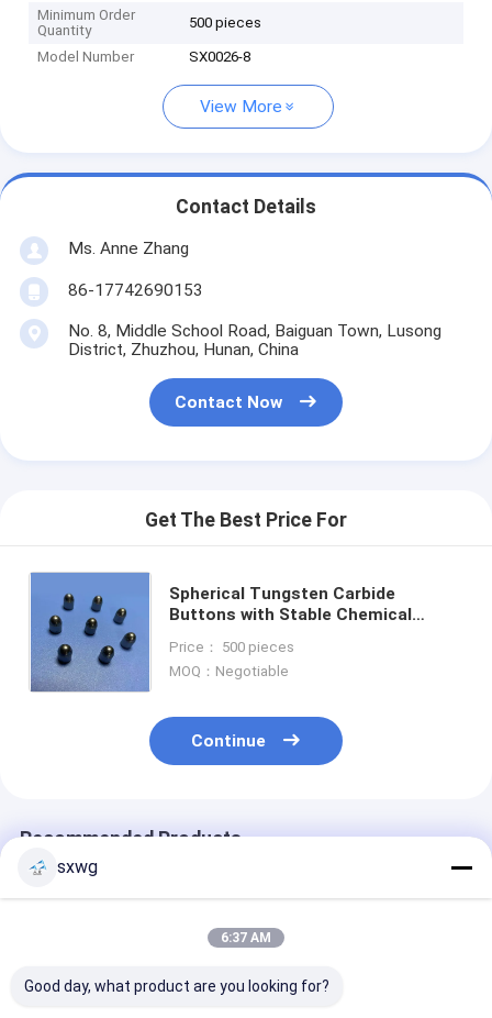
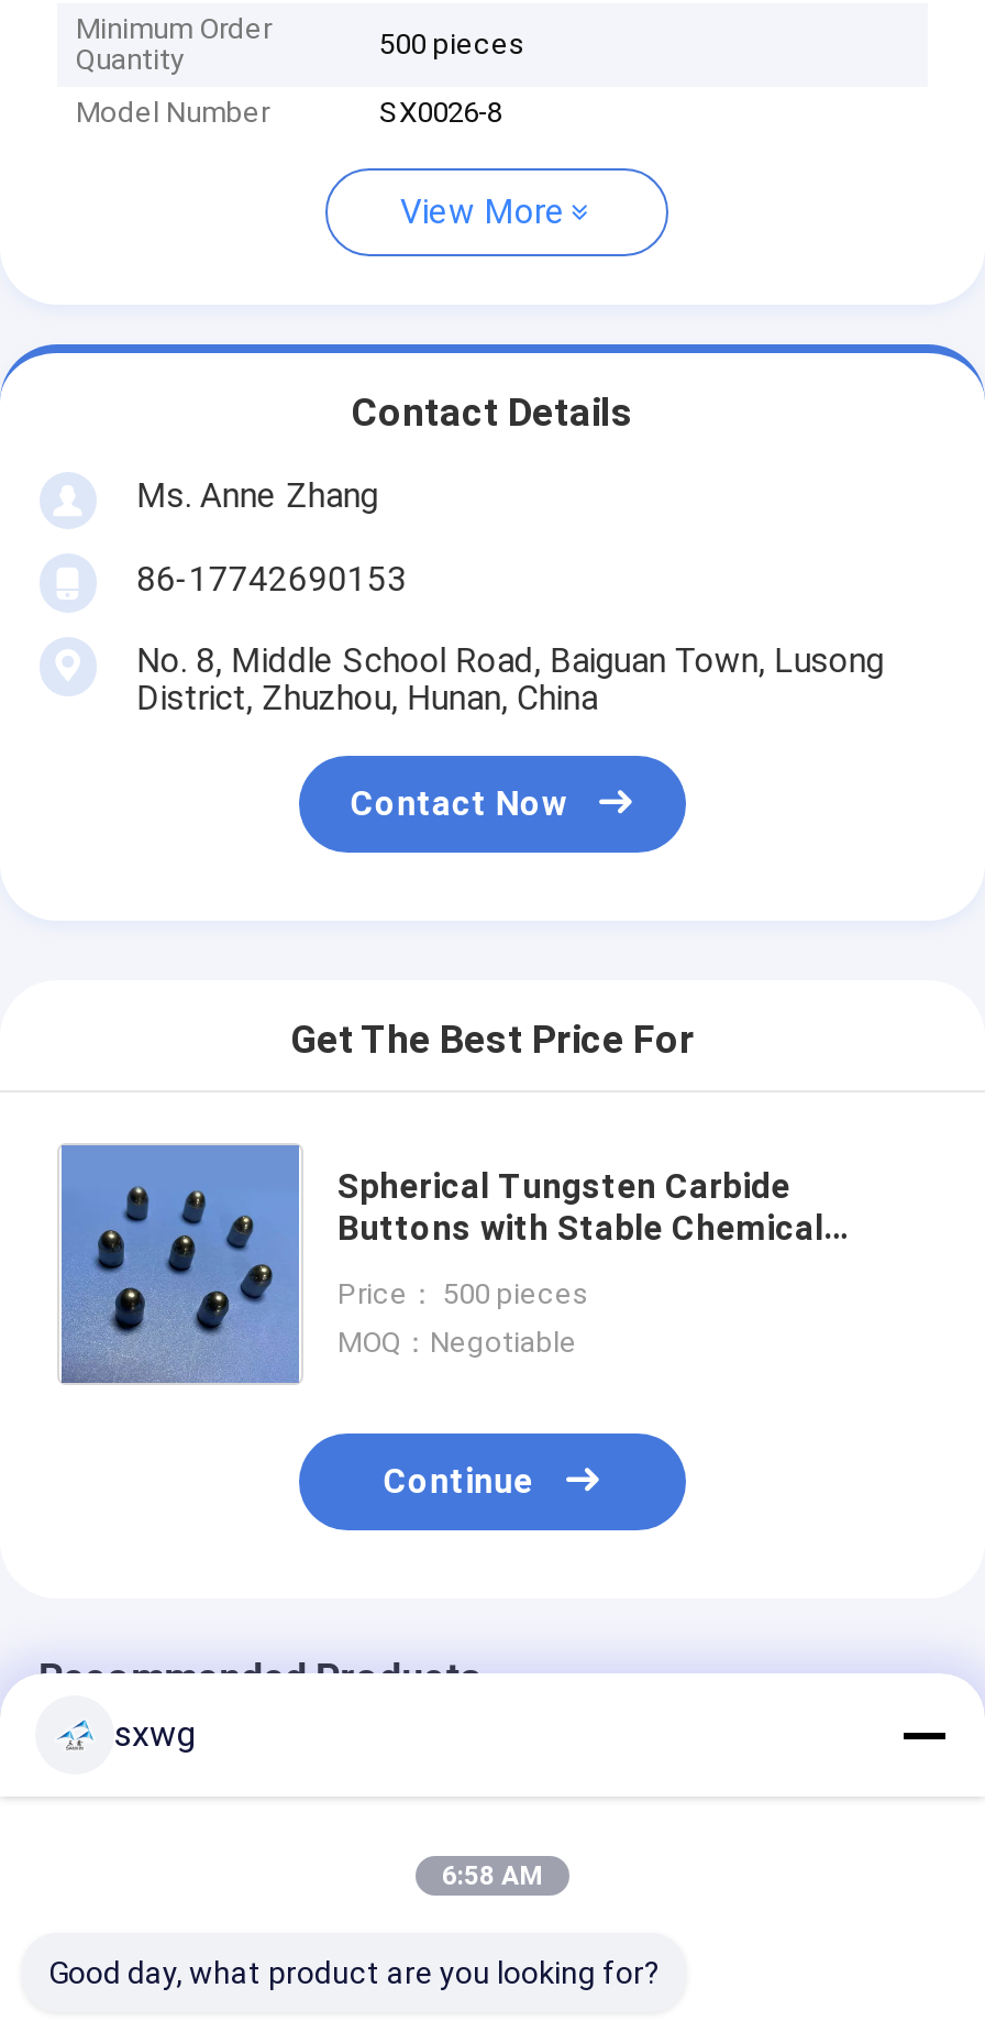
[221,930,271,945] 6:37 AM -> [442,1860,543,1891] 6:58 AM

